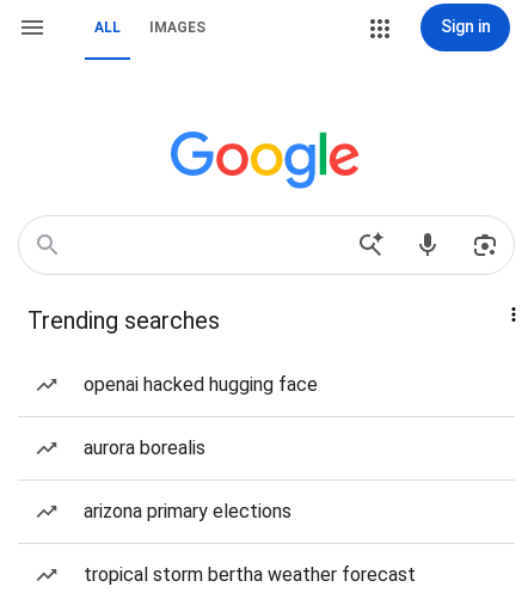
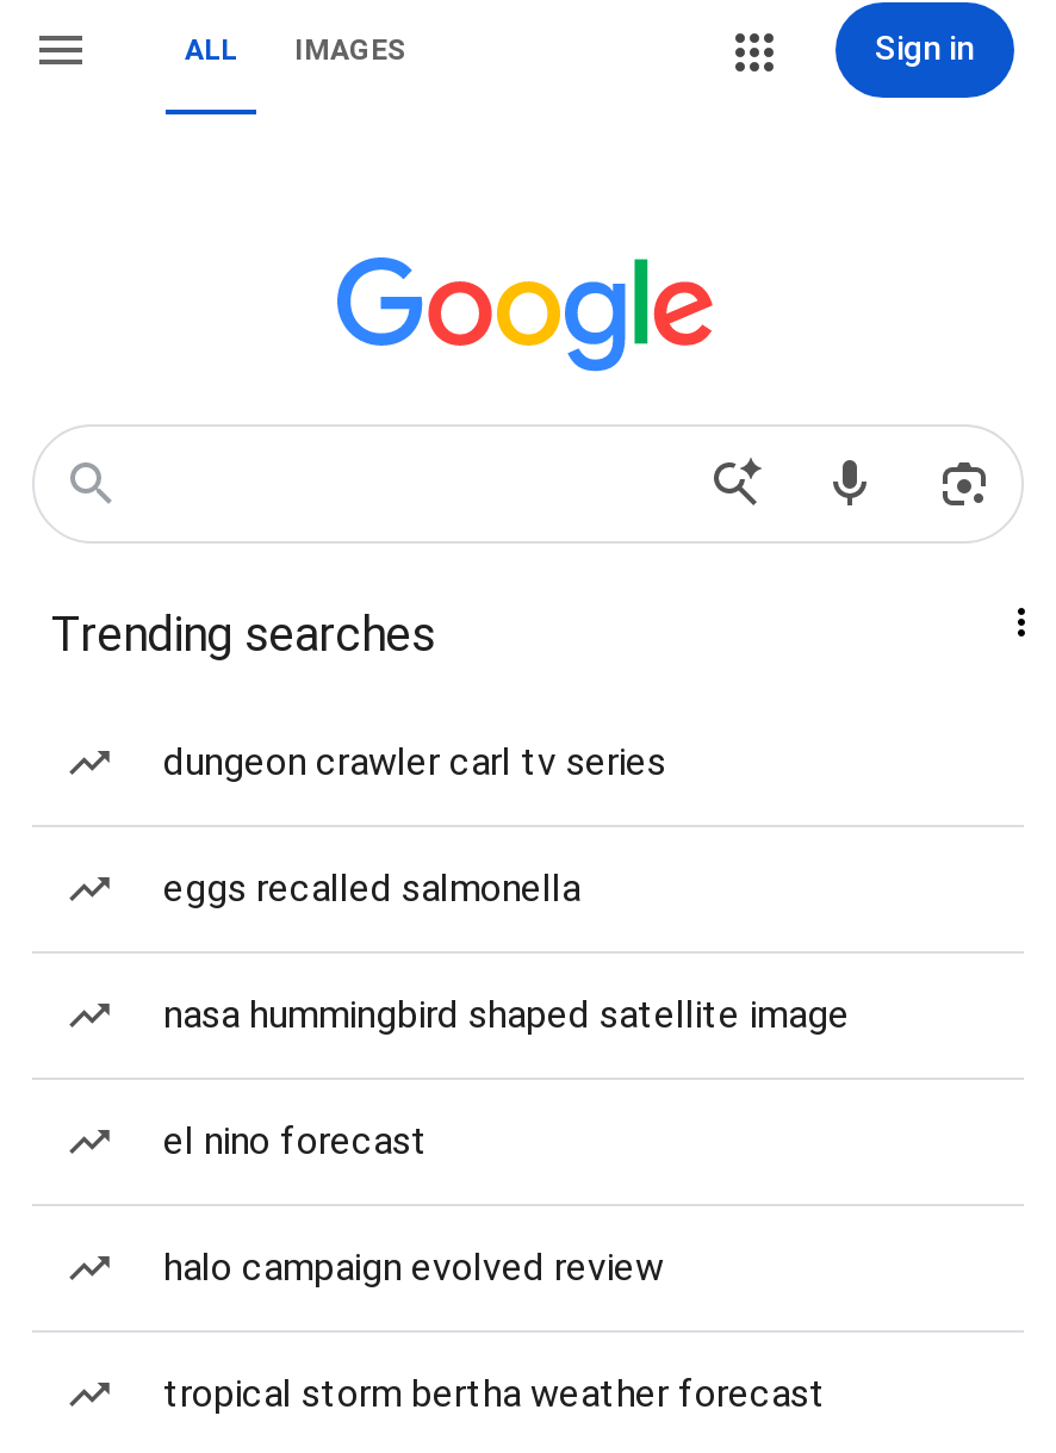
[84,373,318,522] openai hacked hugging face | aurora borealis | arizona primary elections -> [163,739,850,1290] dungeon crawler carl tv series | eggs recalled salmonella | nasa hummingbird shaped satellite image | el nino forecast | halo campaign evolved review

